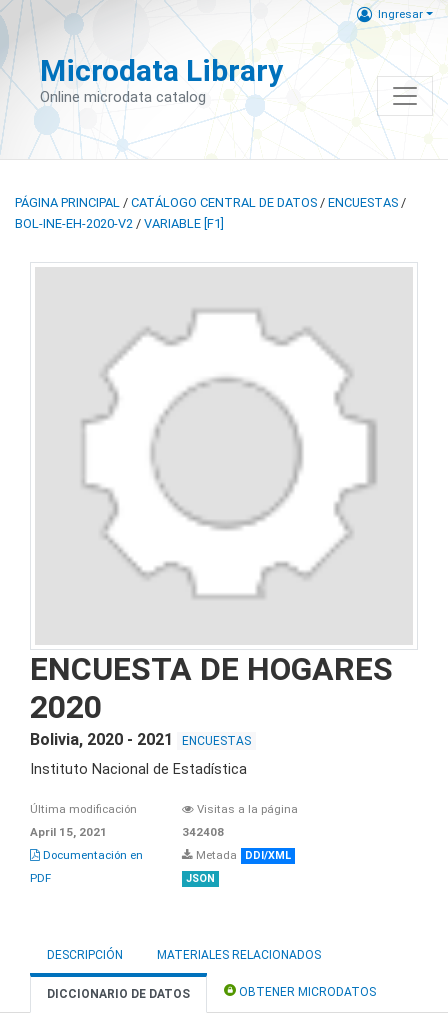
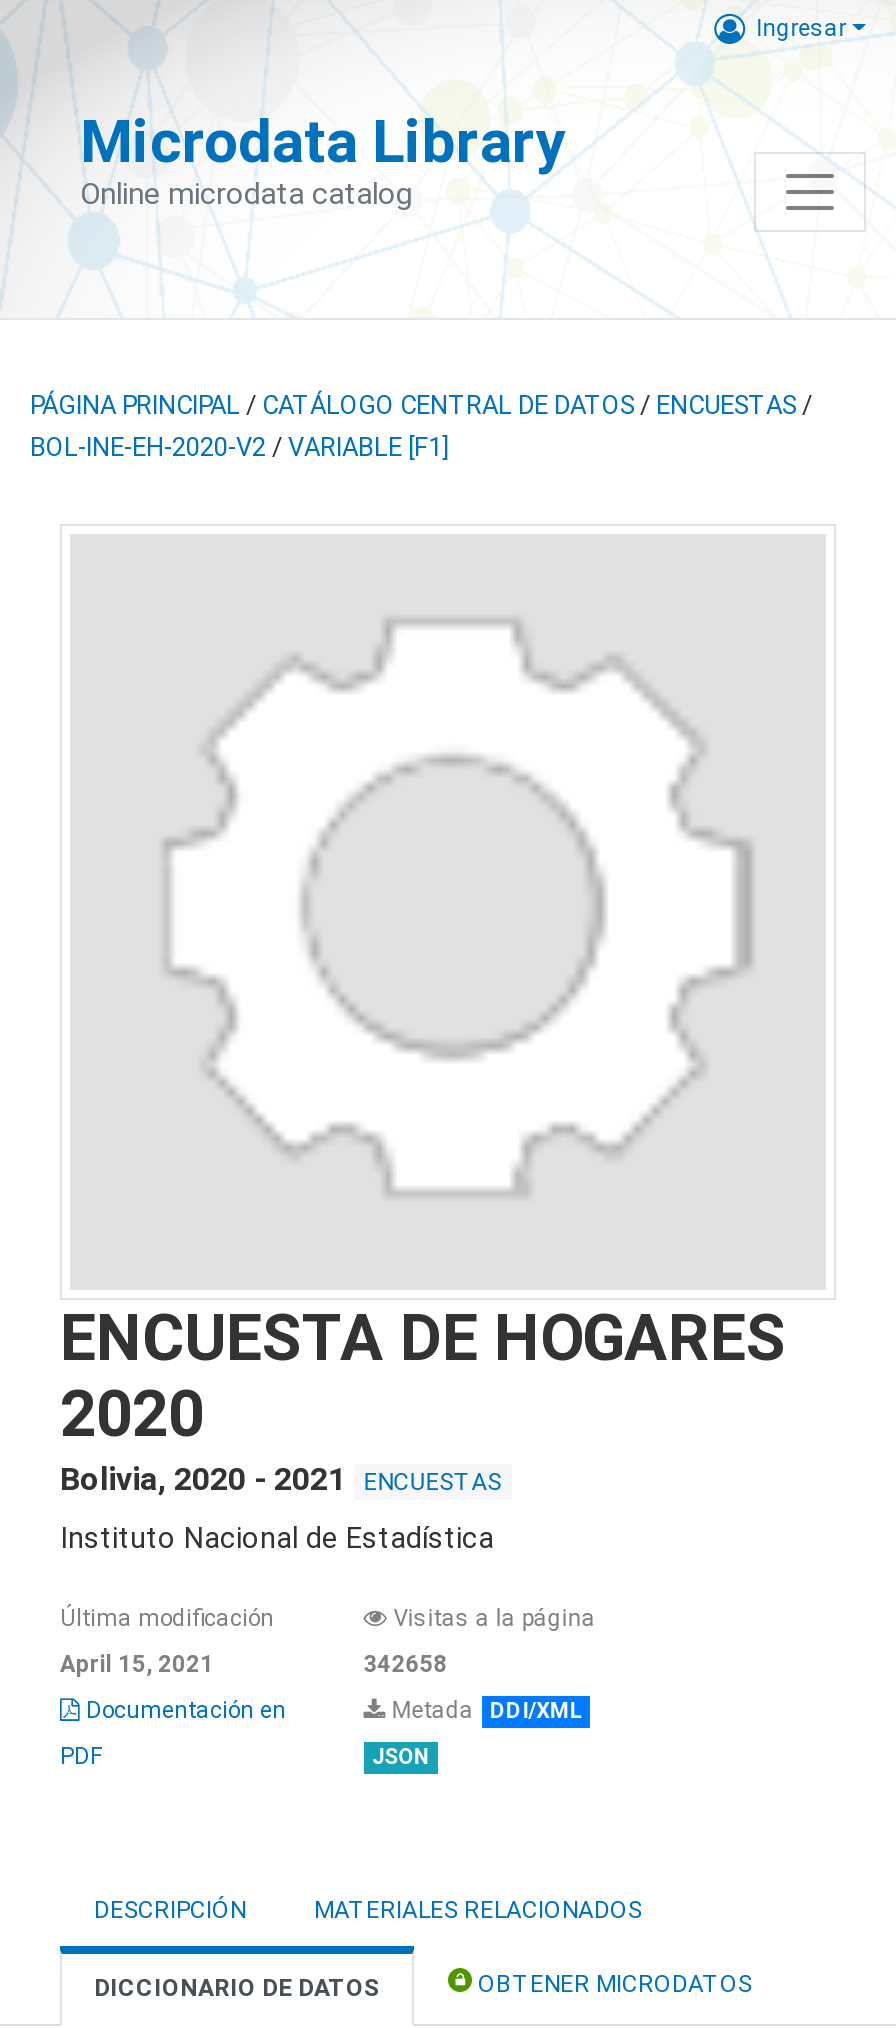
[182,825,224,839] 342408 -> [364,1650,448,1678] 342658

